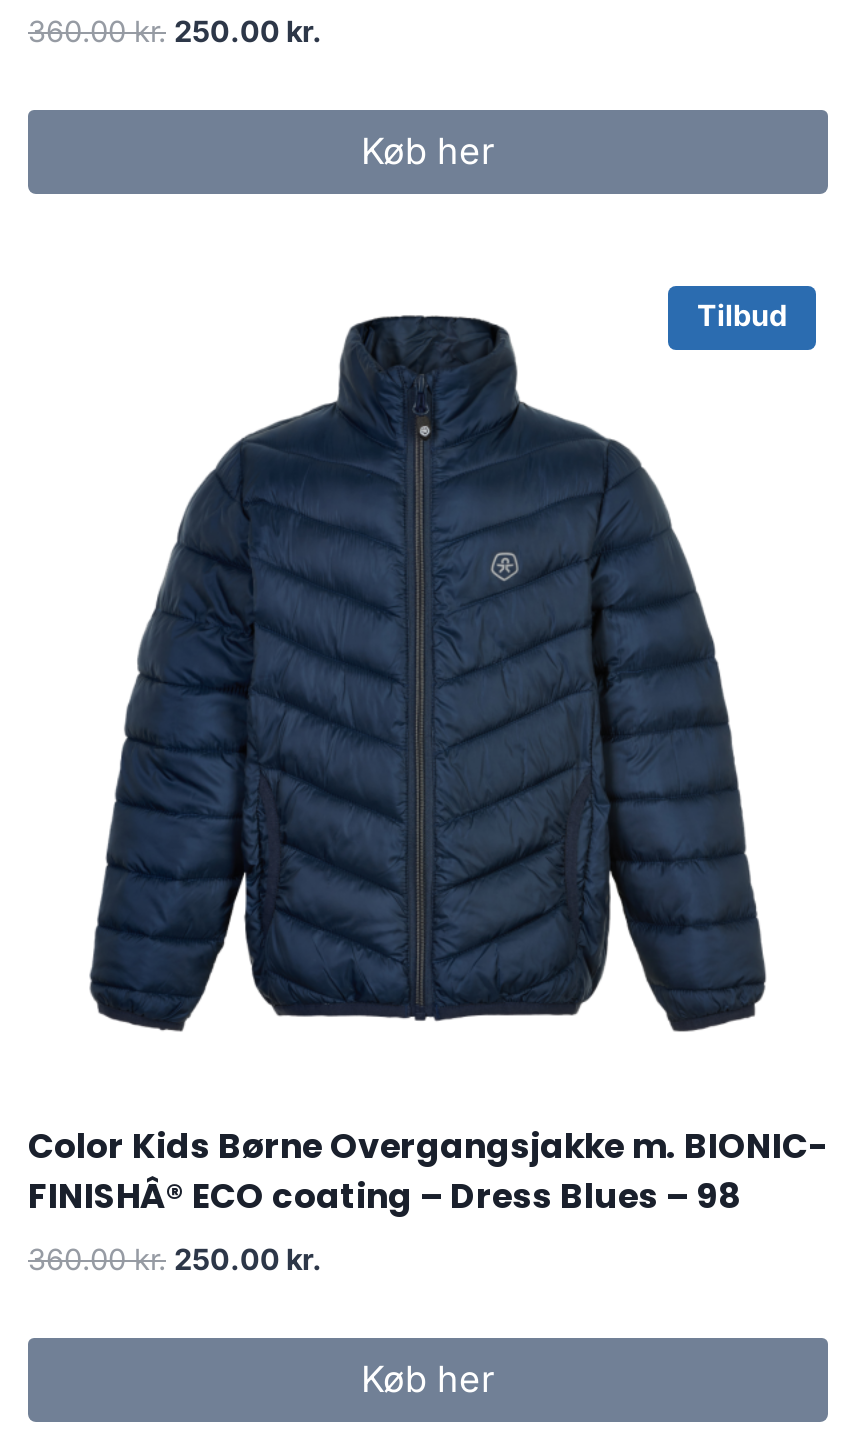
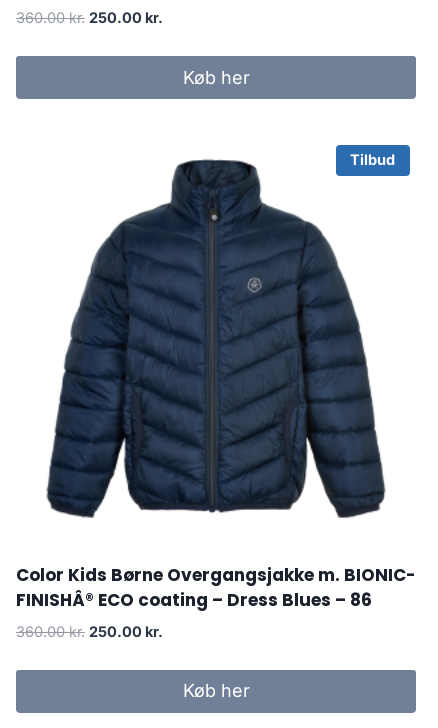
[28,1172,740,1220] FINISHÂ® ECO coating – Dress Blues – 98 -> [16,588,372,612] FINISHÂ® ECO coating – Dress Blues – 86

